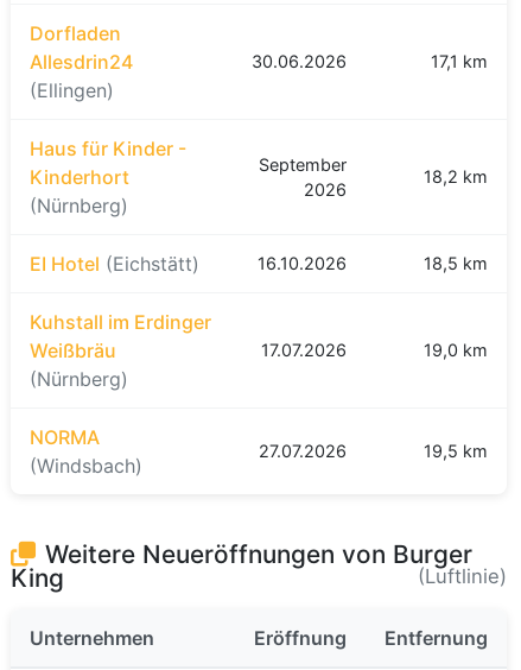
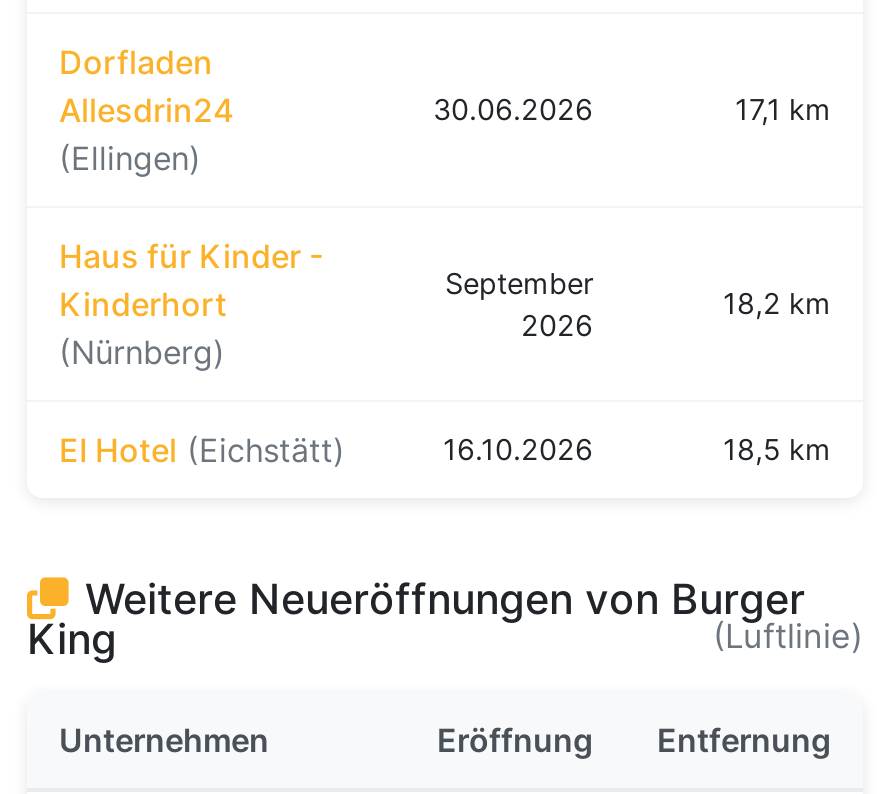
[30,310,211,391] Kuhstall im Erdinger | Weißbräu | (Nürnberg) -> none
[261,340,488,360] 17.07.2026 | 19,0 km -> none
[30,425,142,478] NORMA | (Windsbach) -> none
[259,441,488,461] 27.07.2026 | 19,5 km -> none

